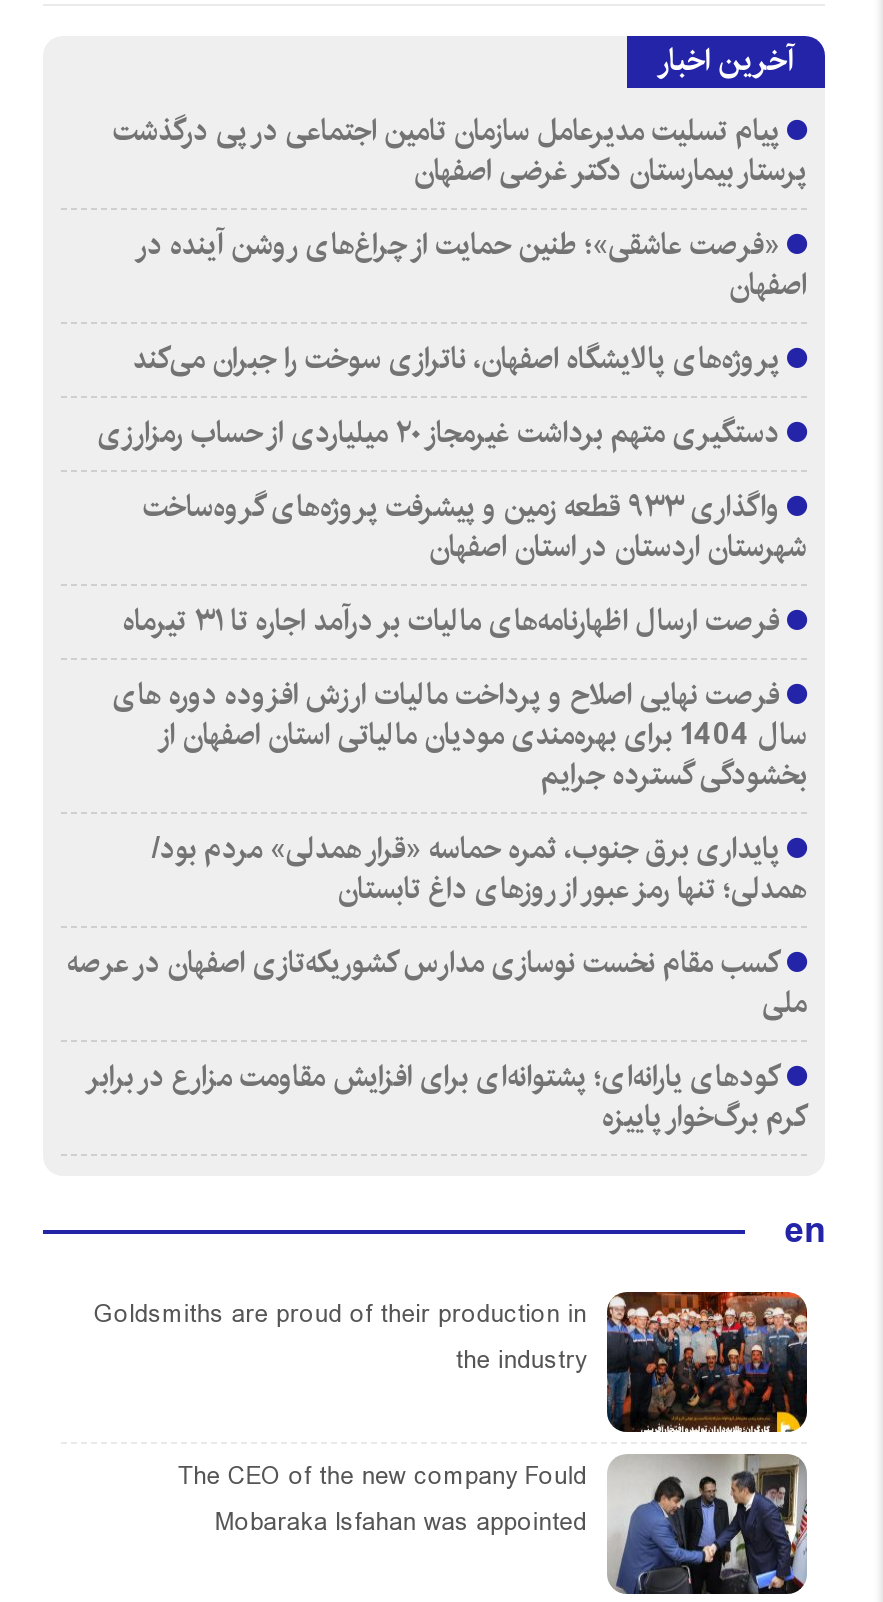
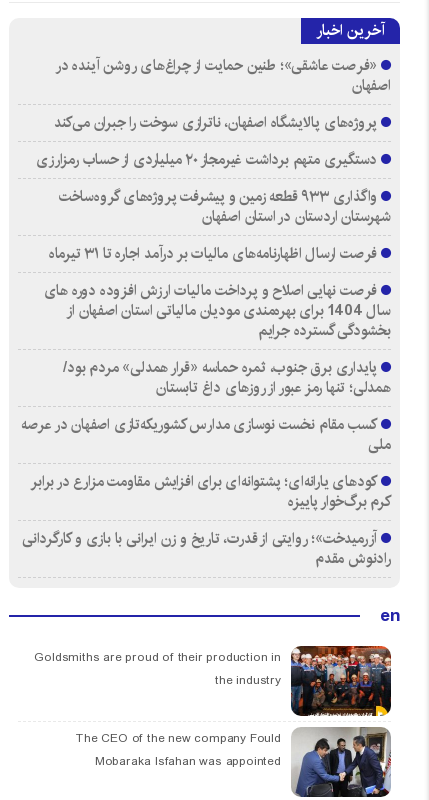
[113,106,807,196] پیام تسلیت مدیرعامل سازمان تامین اجتماعی در پی درگذشت | پرستار بیمارستان دکتر غرضی اصفهان -> none
moved [67,220,807,1142] -> [21,53,391,514]: «فرصت عاشقی»؛ طنین حمایت از چراغ‌های روشن آینده در | اصفهان | پروژه‌های پالایشگاه اصفهان، ناترازی سوخت را جبران می‌کند | ... | کودهای یارانه‌ای؛ پشتوانه‌ای برای افزایش مقاومت مزارع در برابر | کرم برگ‌خوار پاییزه
none -> [22,526,391,571] آزرمیدخت»؛ روایتی از قدرت، تاریخ و زن ایرانی با بازی و کارگردانی | رادنوش مقدم

